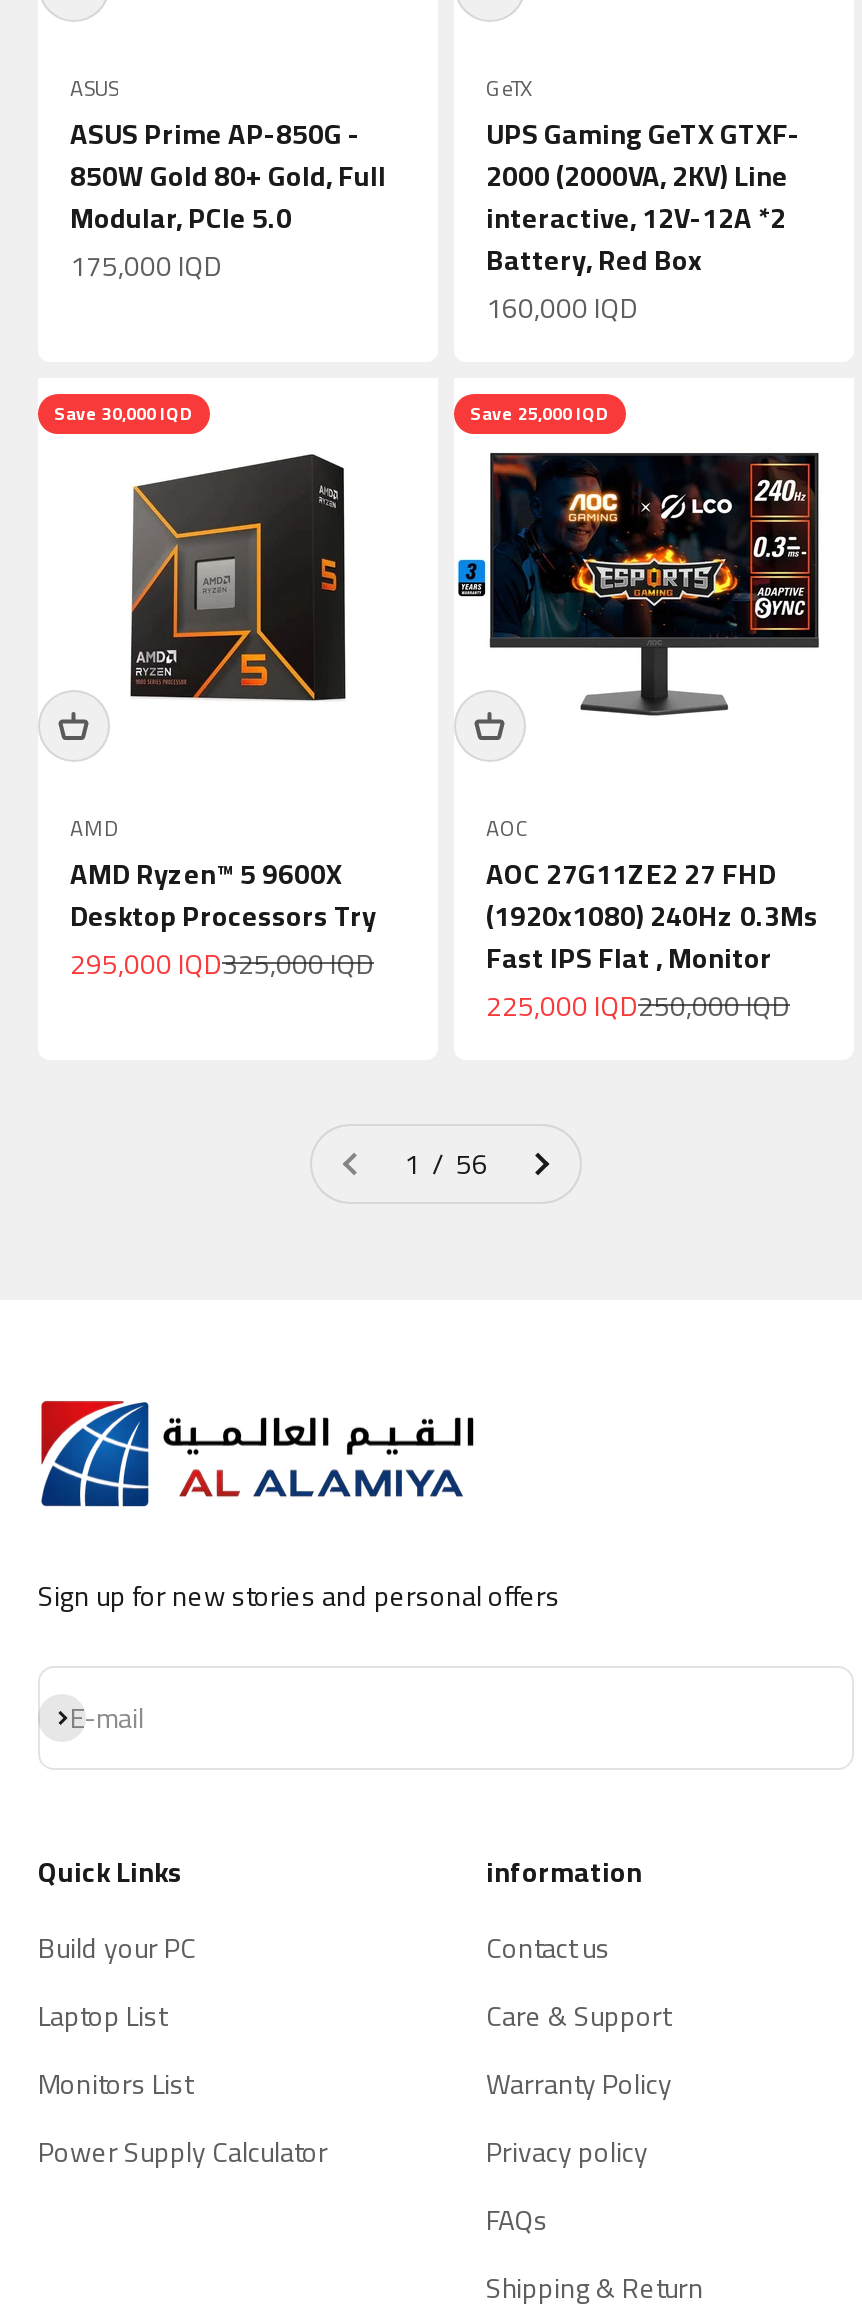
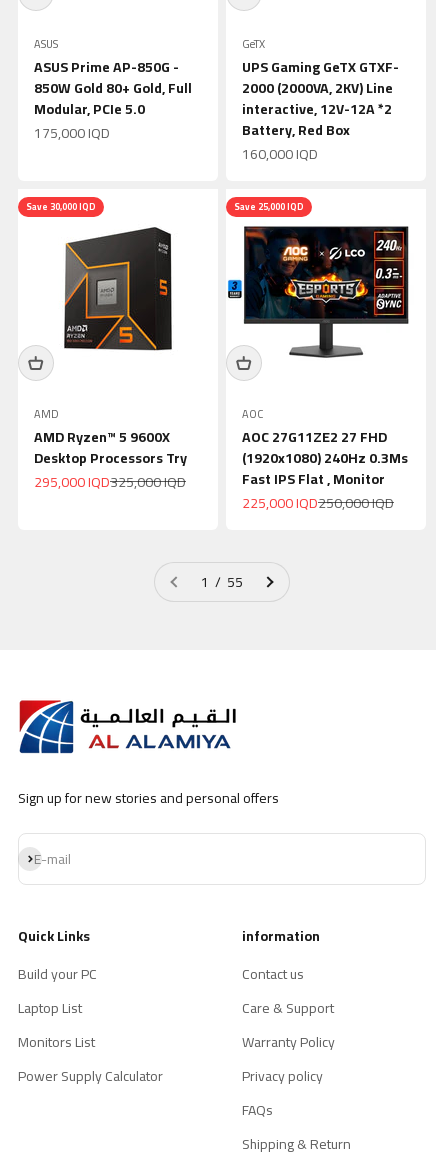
[404,1137,488,1189] 1 / 56 -> [201,569,243,595] 1 / 55

